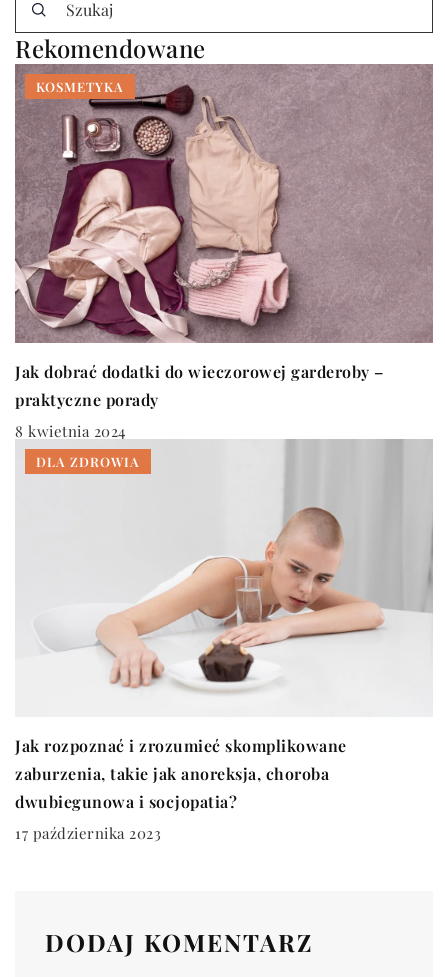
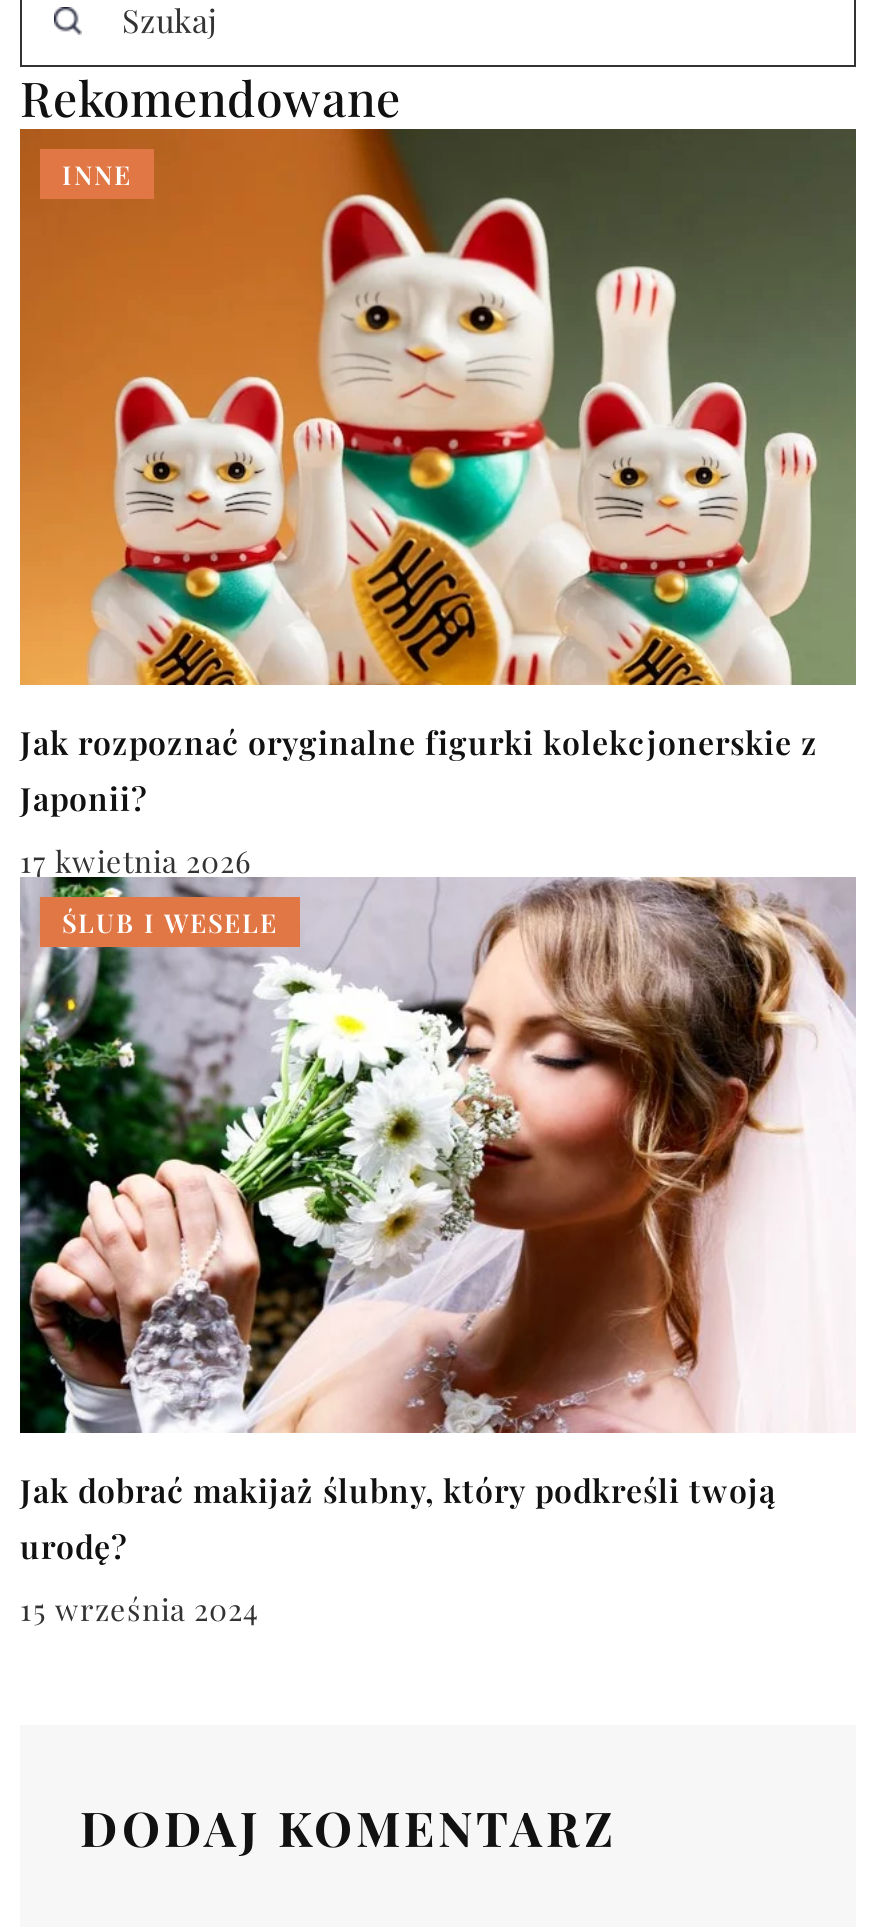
[14,64,433,344] [image] | KOSMETYKA -> [20,130,856,686] [image] | INNE
[15,360,383,409] Jak dobrać dodatki do wieczorowej garderoby – | praktyczne porady -> [20,721,818,819] Jak rozpoznać oryginalne figurki kolekcjonerskie z | Japonii?
[15,420,433,717] [image] | 8 kwietnia 2024 -> [18,841,854,1432] [image] | 17 kwietnia 2026
[36,452,140,469] DLA ZDROWIA -> [62,905,278,939] ŚLUB I WESELE
[15,735,346,812] Jak rozpoznać i zrozumieć skomplikowane | zaburzenia, takie jak anoreksja, choroba | dwubiegunowa i socjopatia? -> [20,1470,776,1568] Jak dobrać makijaż ślubny, który podkreśli twoją | urodę?
[15,823,161,843] 17 października 2023 -> [20,1590,258,1630] 15 września 2024

